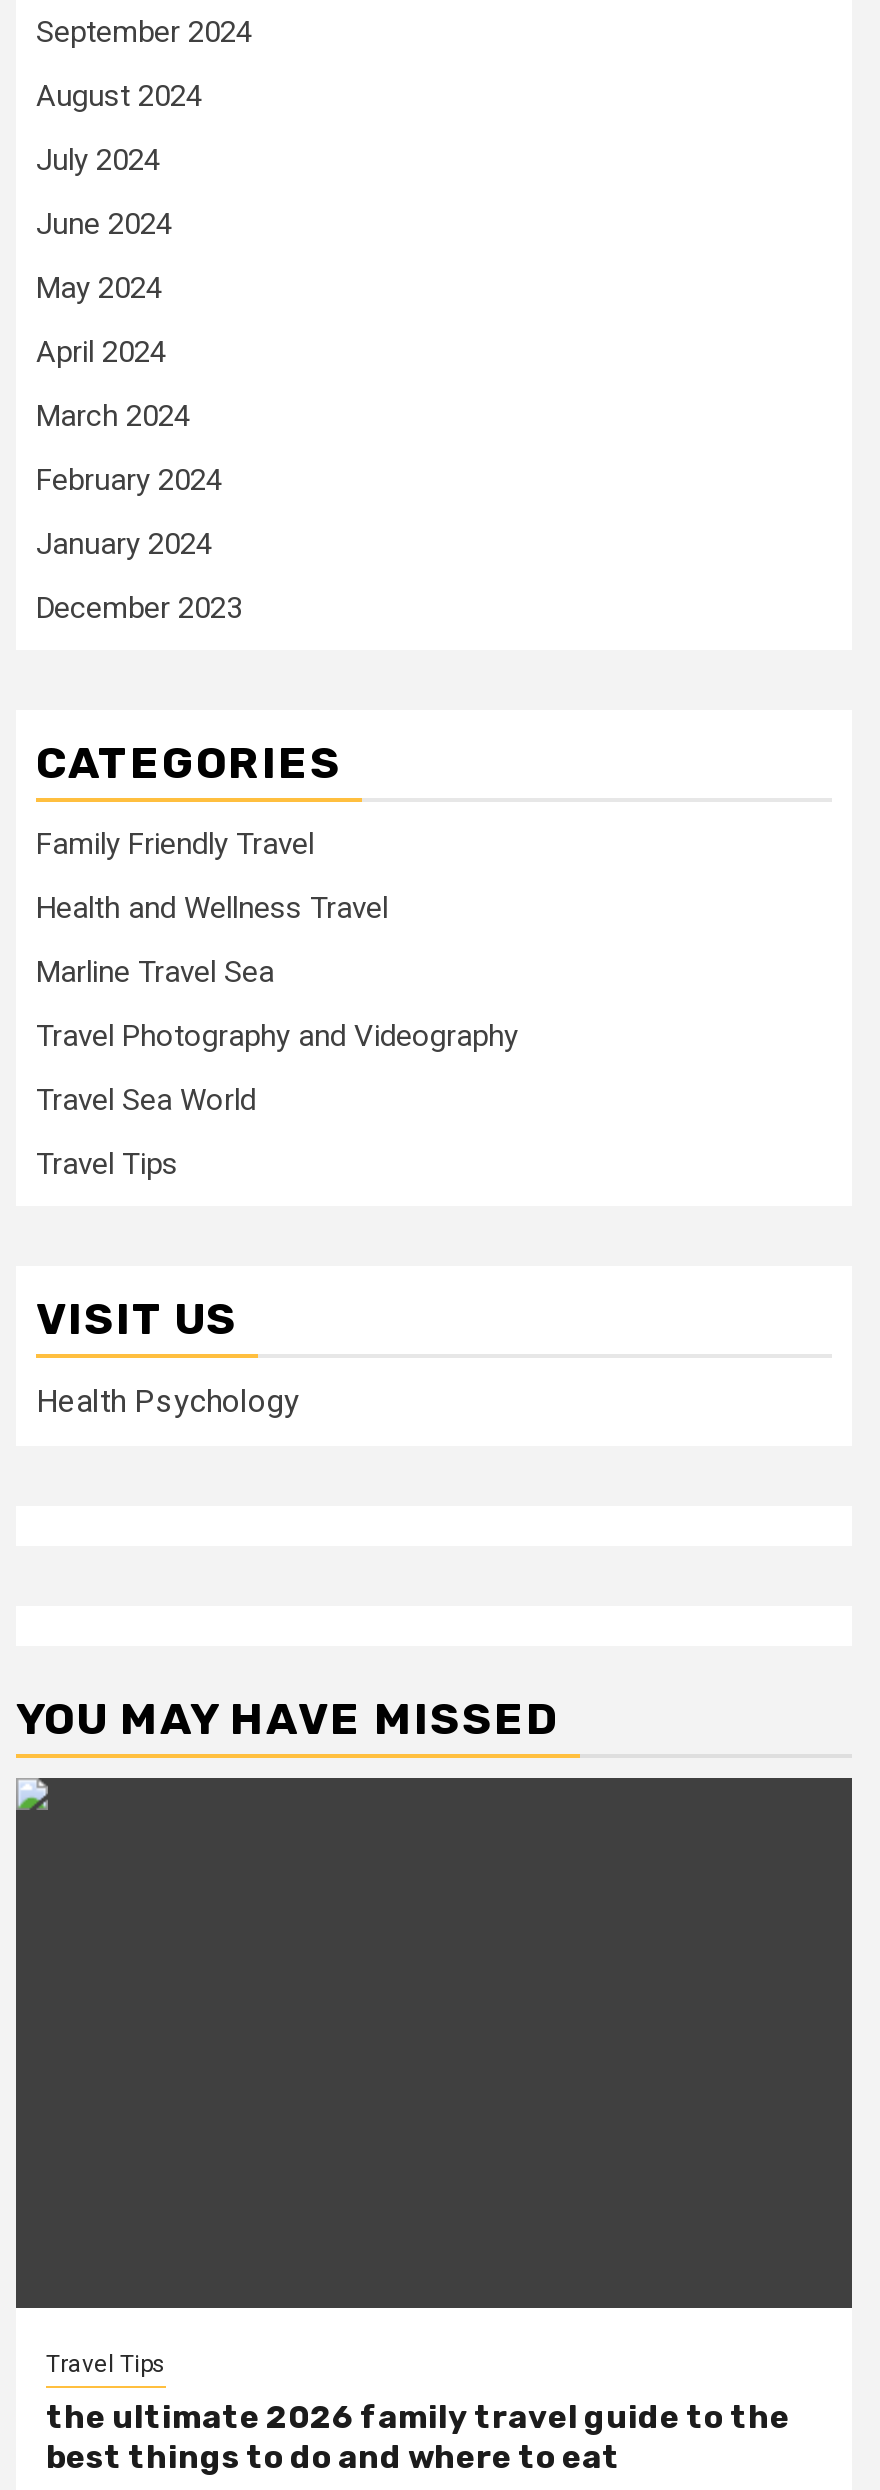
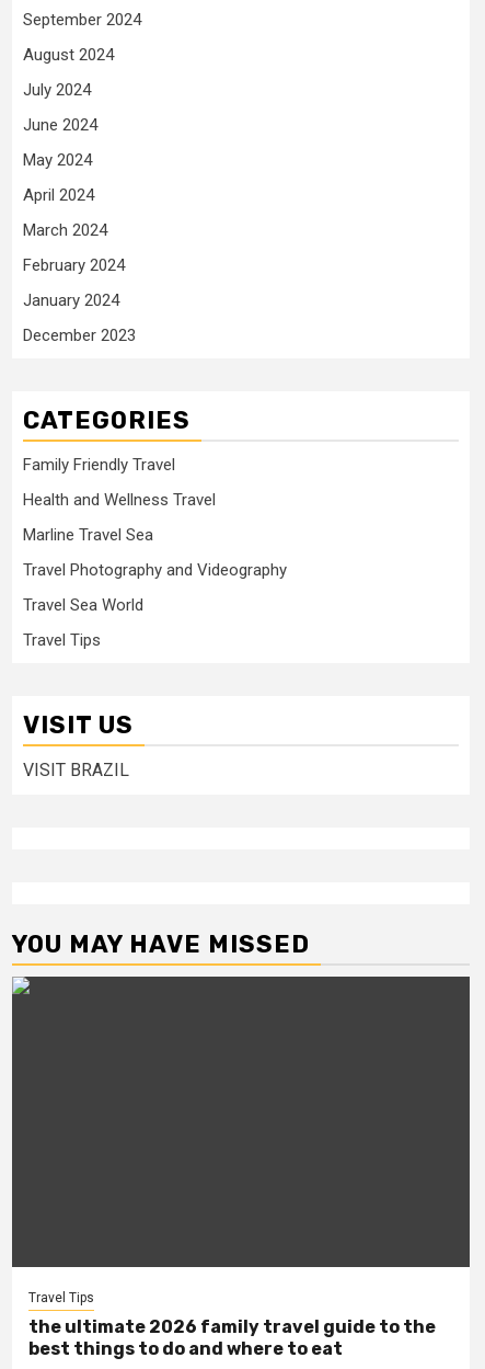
[36,1382,300,1420] Health Psychology -> [23,760,129,780] VISIT BRAZIL

